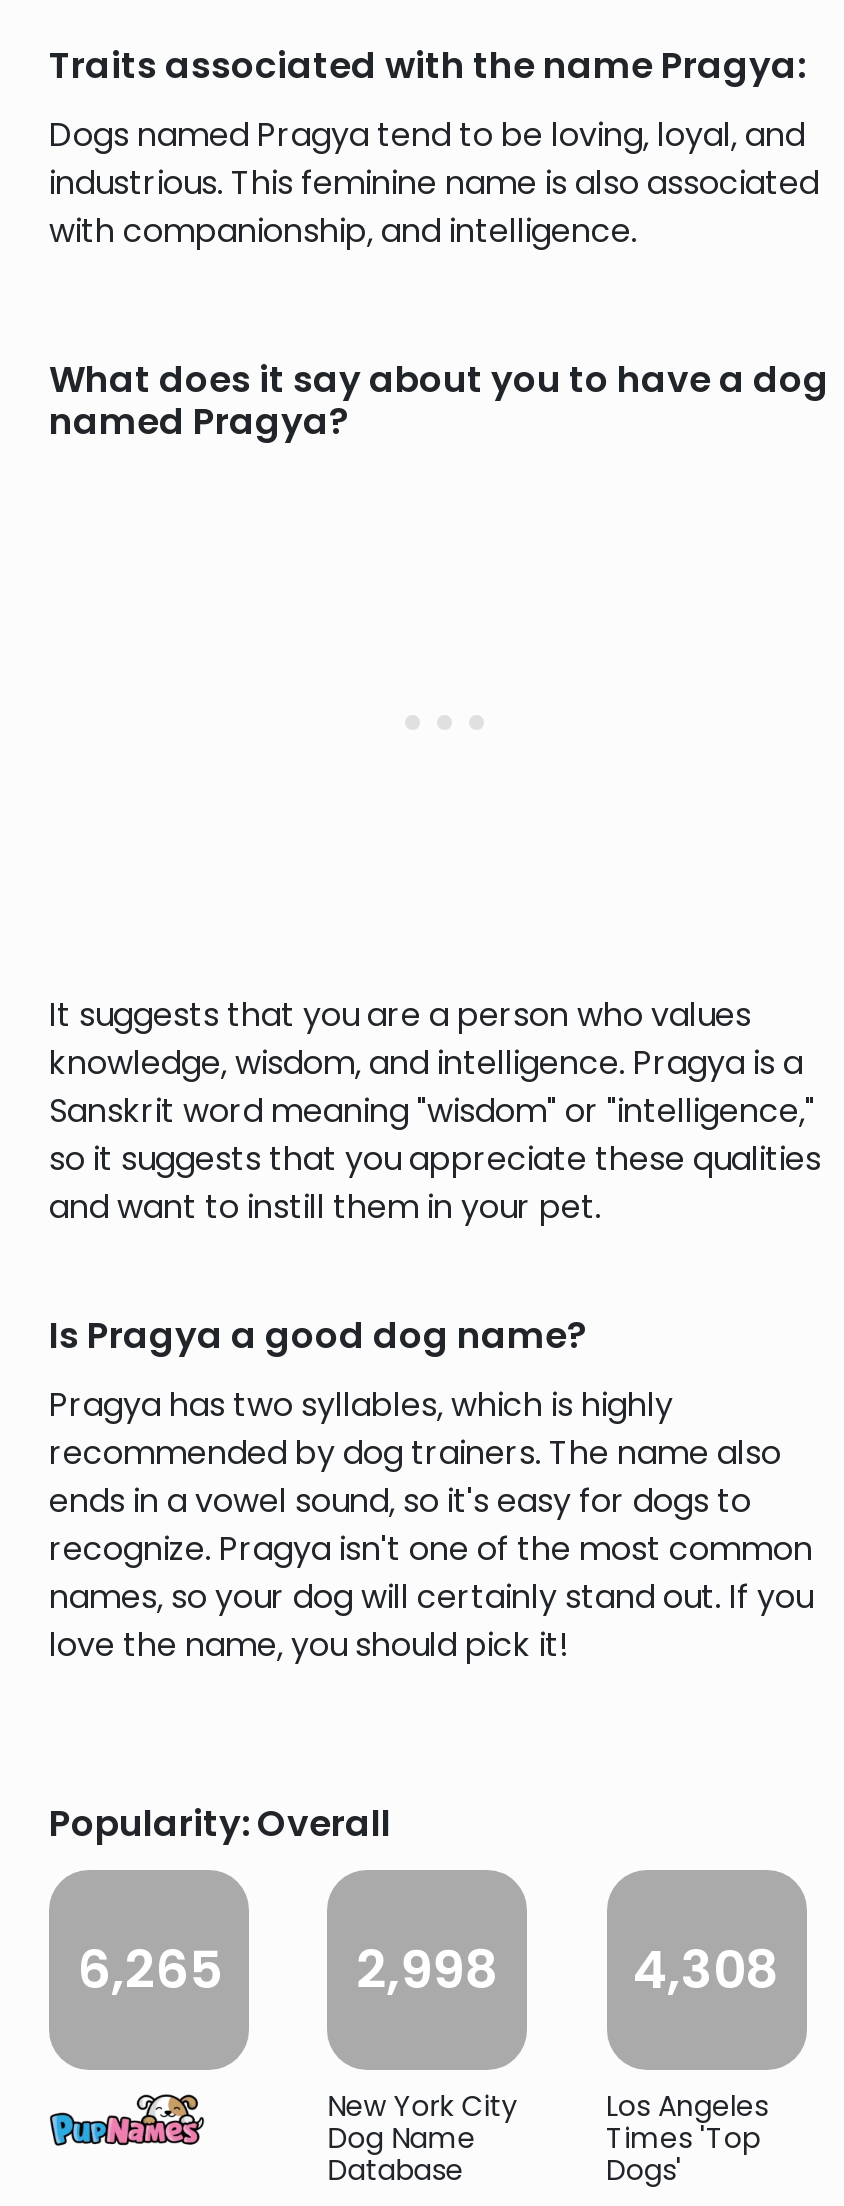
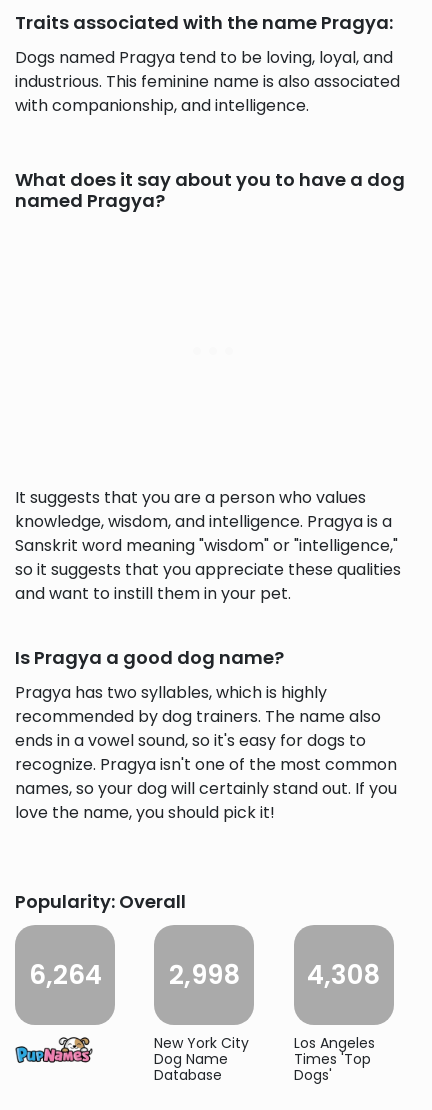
[77,1934,779,2006] 6,265 2,998 4,308 -> [28,957,380,993] 6,264 2,998 4,308

